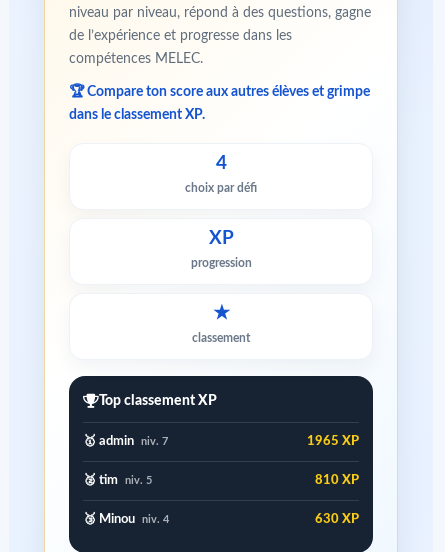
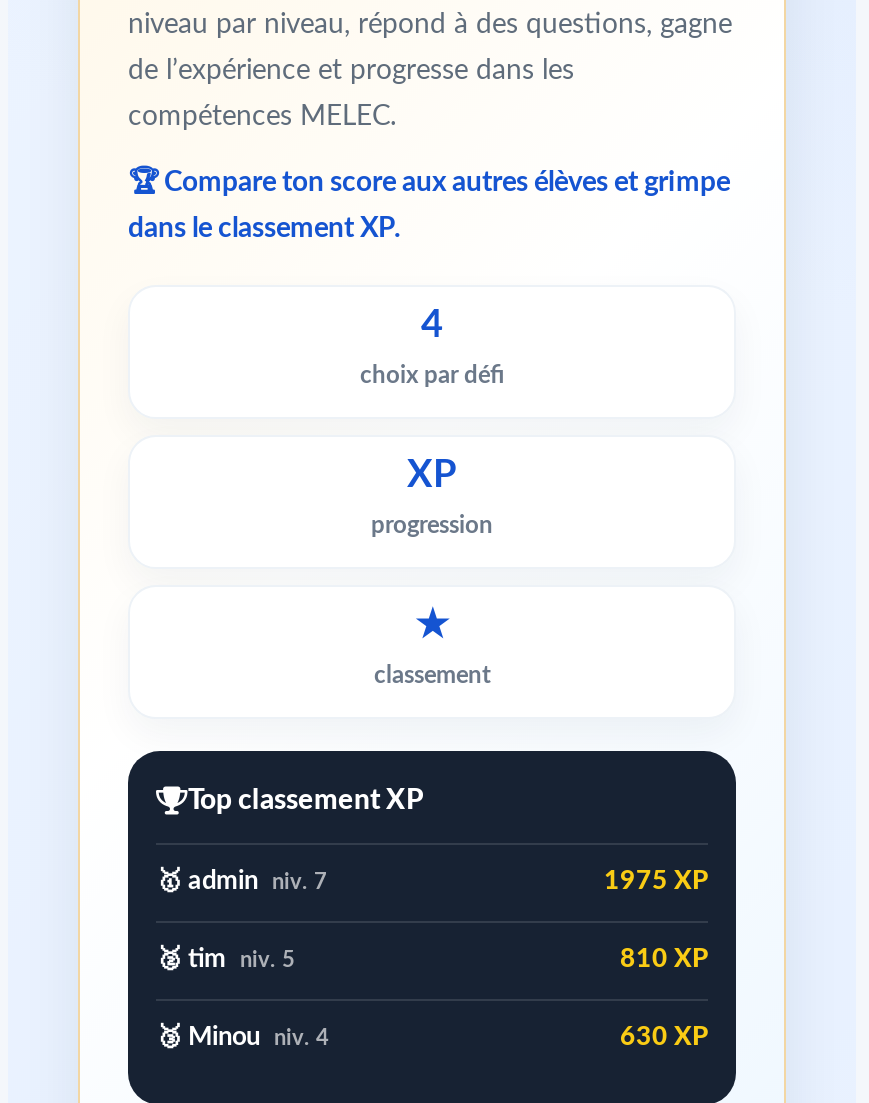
[307,435,359,448] 1965 XP -> [604,869,708,895] 1975 XP

